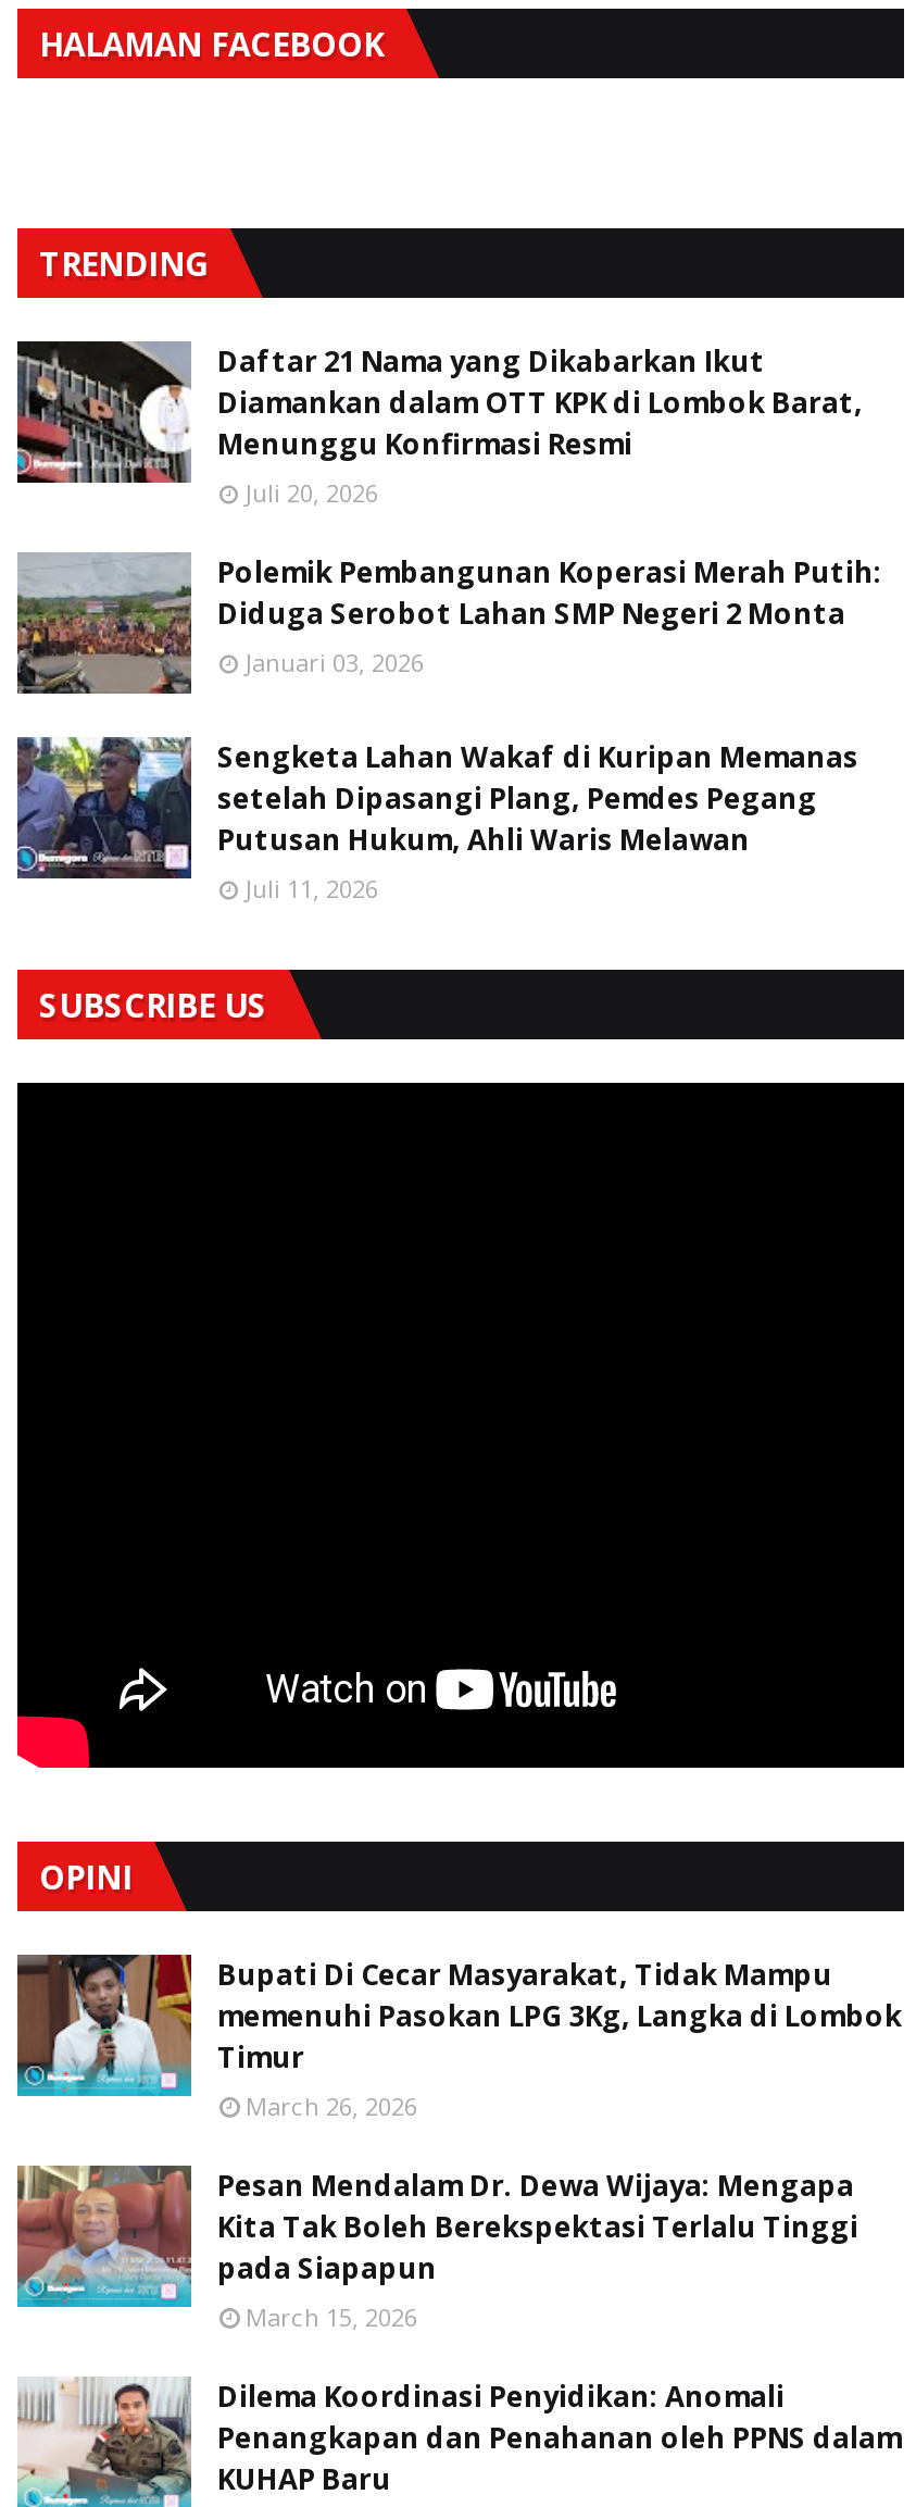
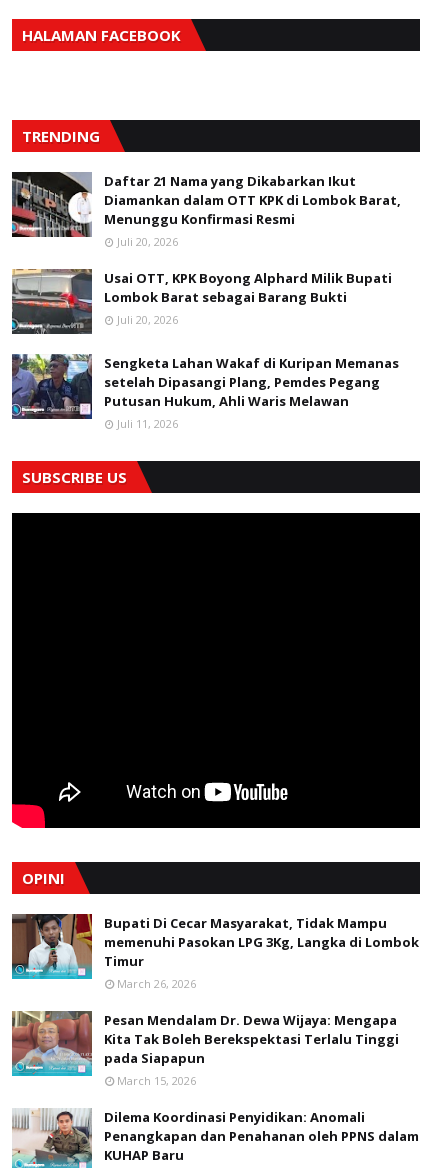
[15,552,882,696] [image] | Polemik Pembangunan Koperasi Merah Putih: | Diduga Serobot Lahan SMP Negeri 2 Monta | Januari 03, 2026 -> [11,269,392,335] [image] | Usai OTT, KPK Boyong Alphard Milik Bupati | Lombok Barat sebagai Barang Bukti | Juli 20, 2026

